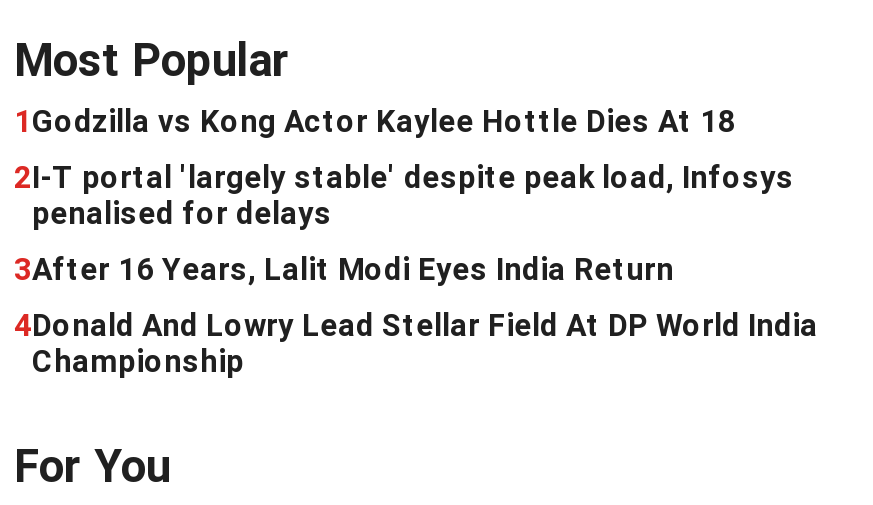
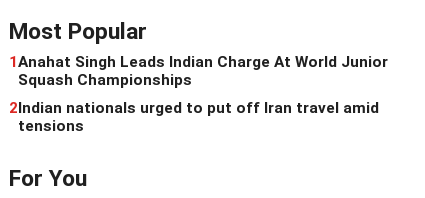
[14,104,818,380] 1 Godzilla vs Kong Actor Kaylee Hottle Dies At 18 | 2I-T portal 'largely stable' despite peak load, Infosys | penalised for delays | 3After 16 Years, Lalit Modi Eyes India Return | 4Donald And Lowry Lead Stellar Field At DP World India | Championship -> [9,53,388,135] 1Anahat Singh Leads Indian Charge At World Junior | Squash Championships | 2Indian nationals urged to put off Iran travel amid | tensions

